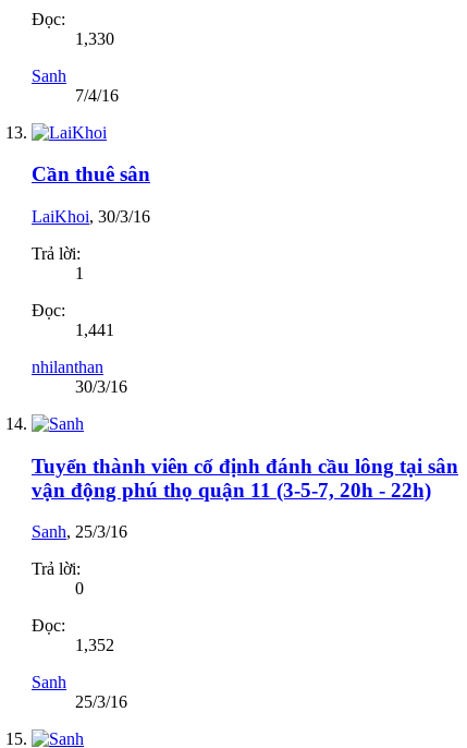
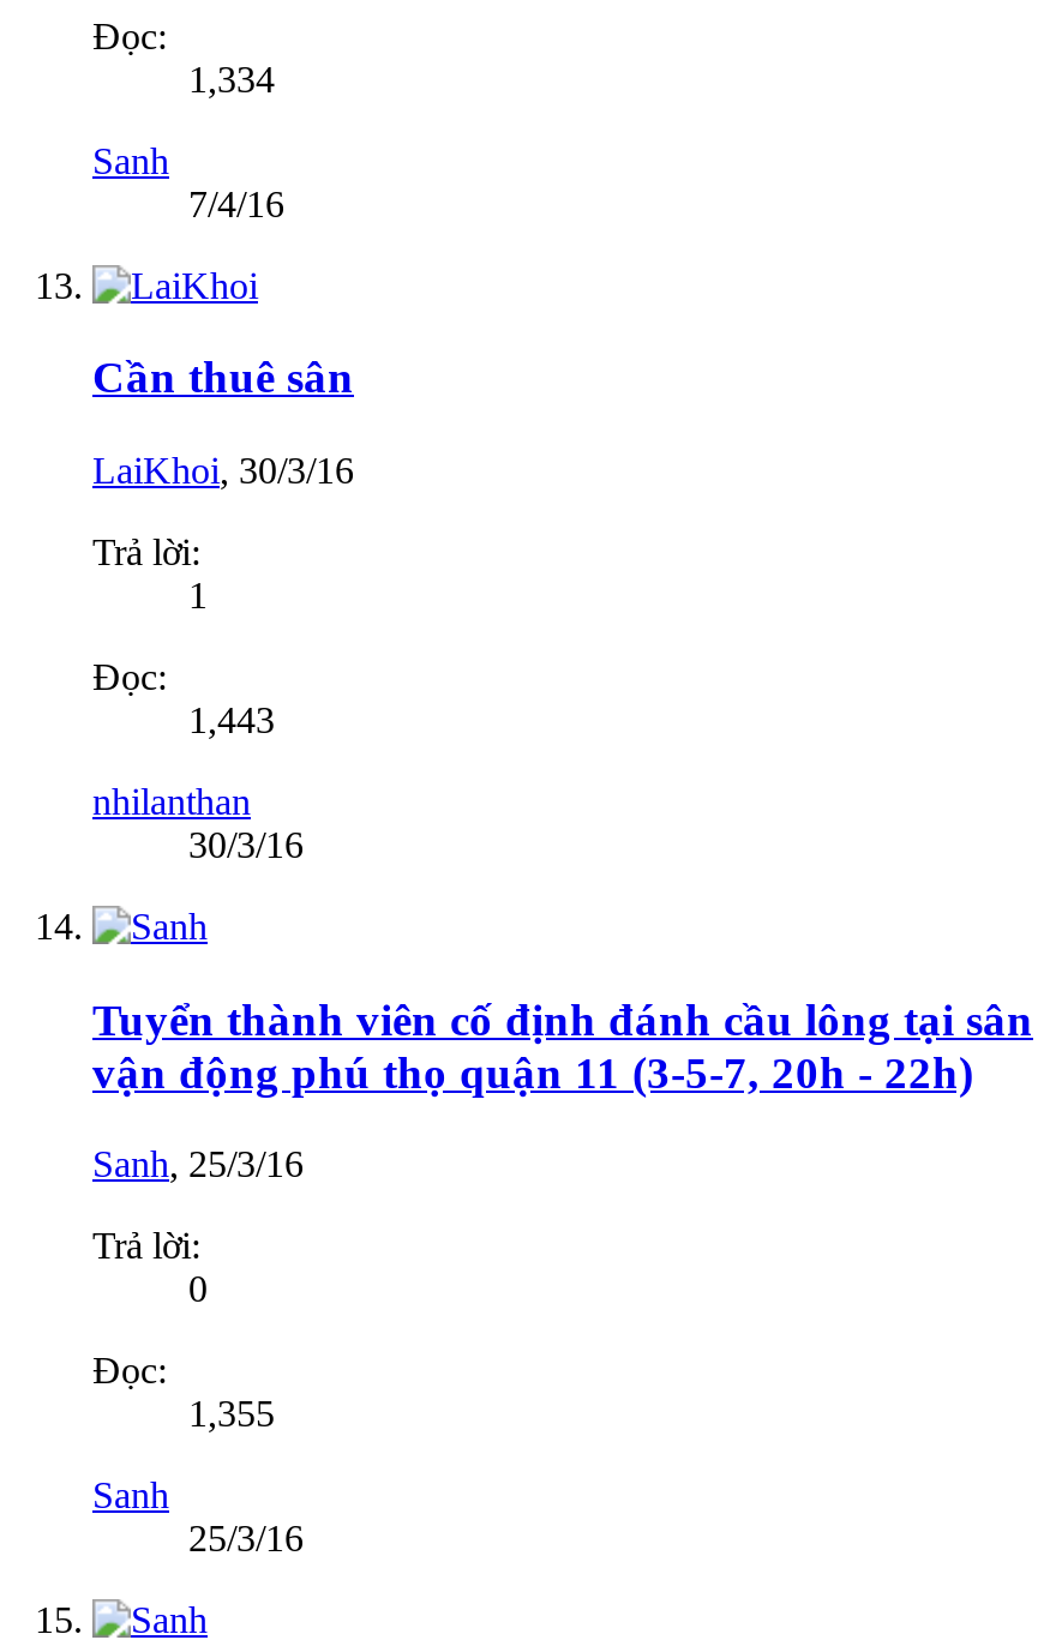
[75,29,114,48] 1,330 -> [188,58,275,99] 1,334
[75,321,114,339] 1,441 -> [188,699,275,740] 1,443
[75,636,114,655] 1,352 -> [188,1394,275,1435] 1,355

